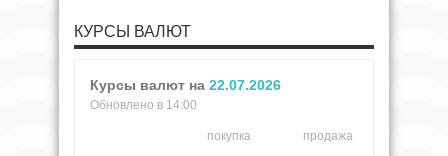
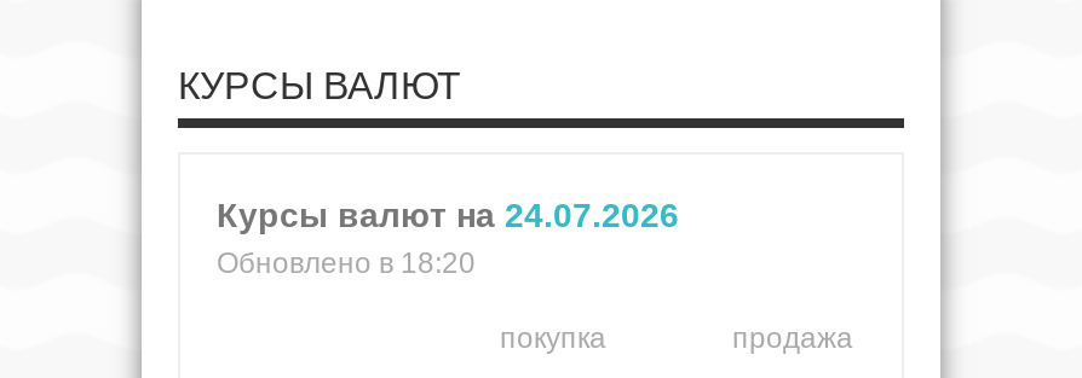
[90,77,281,93] Курсы валют на 22.07.2026 -> [217,196,679,234] Курсы валют на 24.07.2026
[90,98,197,112] Обновлено в 14:00 -> [217,246,476,280] Обновлено в 18:20

